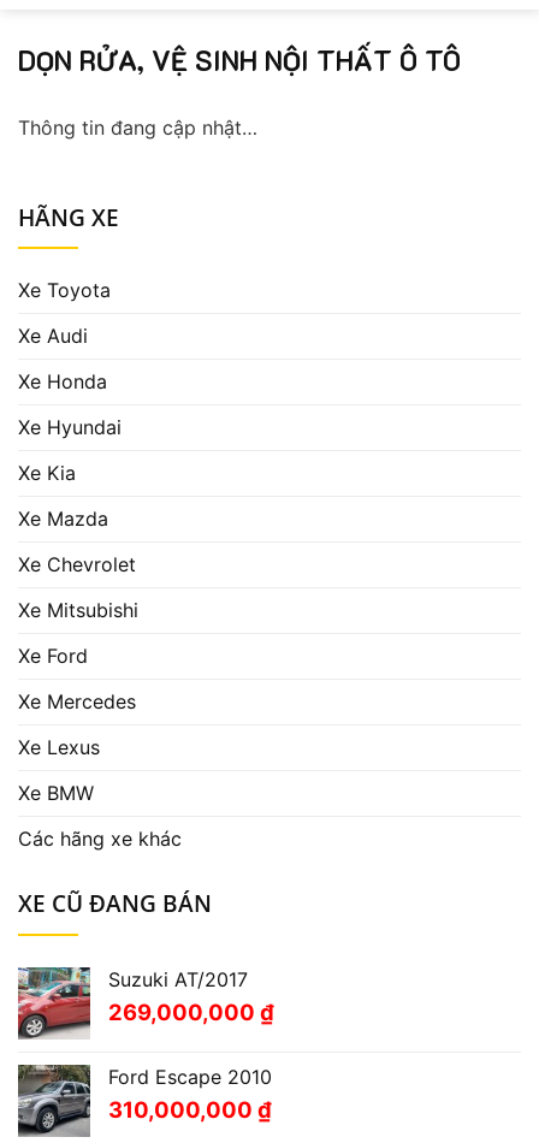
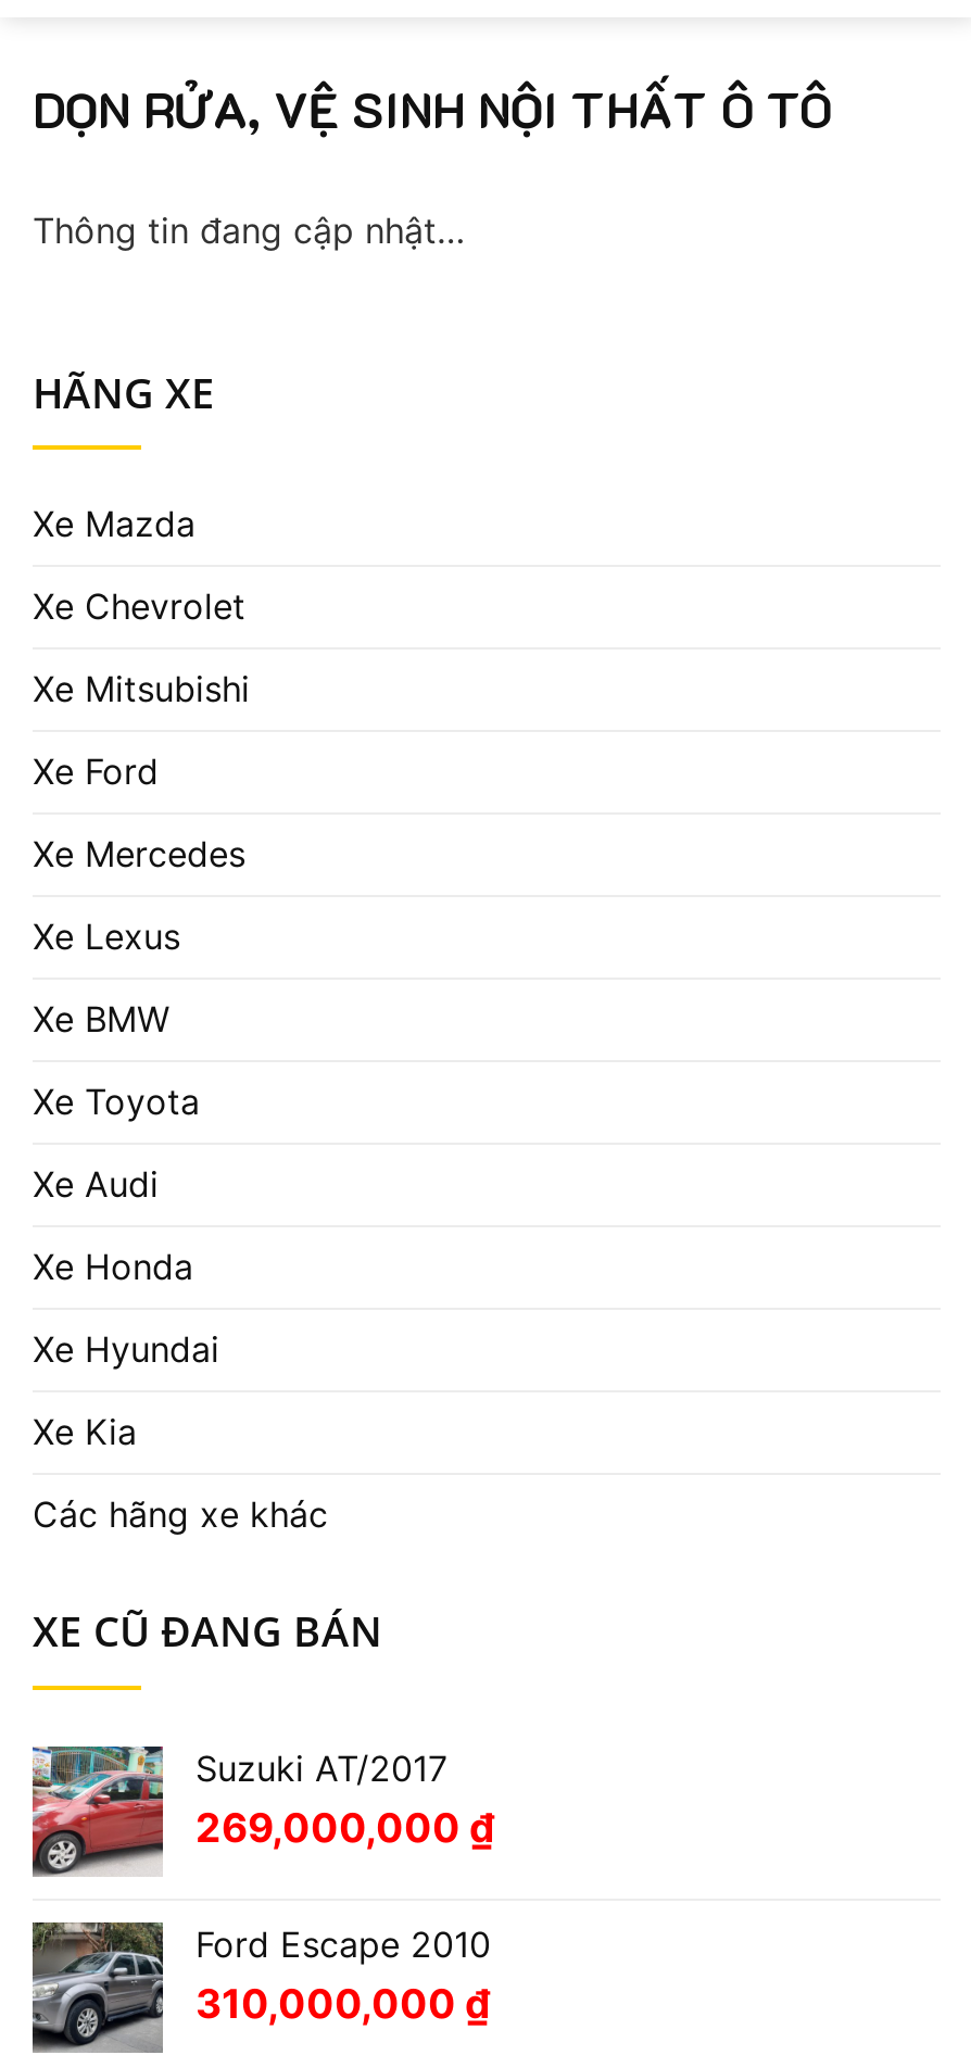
moved [18,278,122,485] -> [33,1080,219,1454]: Xe Toyota | Xe Audi | Xe Honda | Xe Hyundai | Xe Kia
moved [18,507,138,805] -> [33,502,250,1041]: Xe Mazda | Xe Chevrolet | Xe Mitsubishi | Xe Ford | Xe Mercedes | Xe Lexus | Xe BMW

